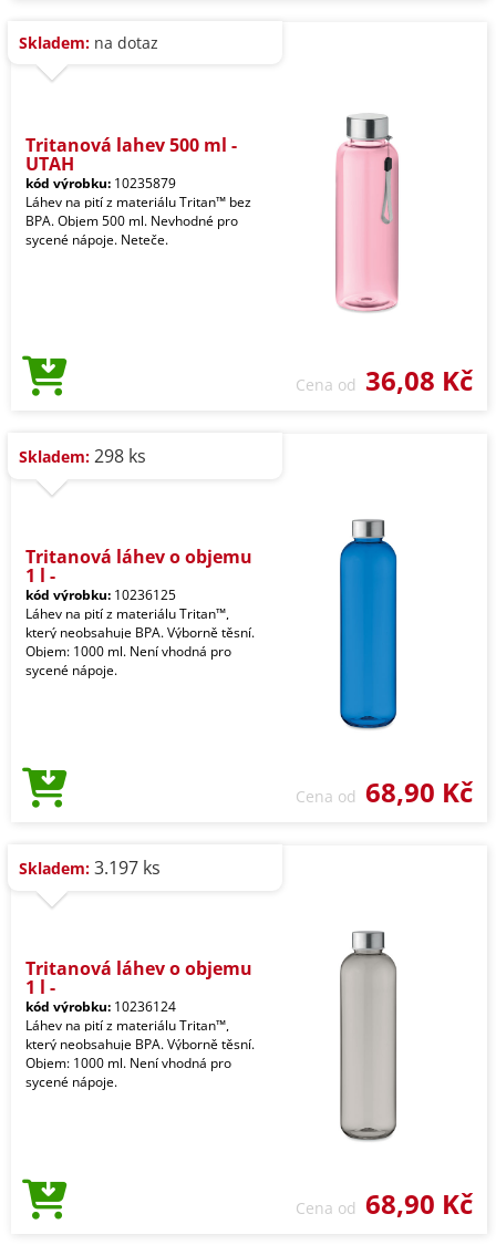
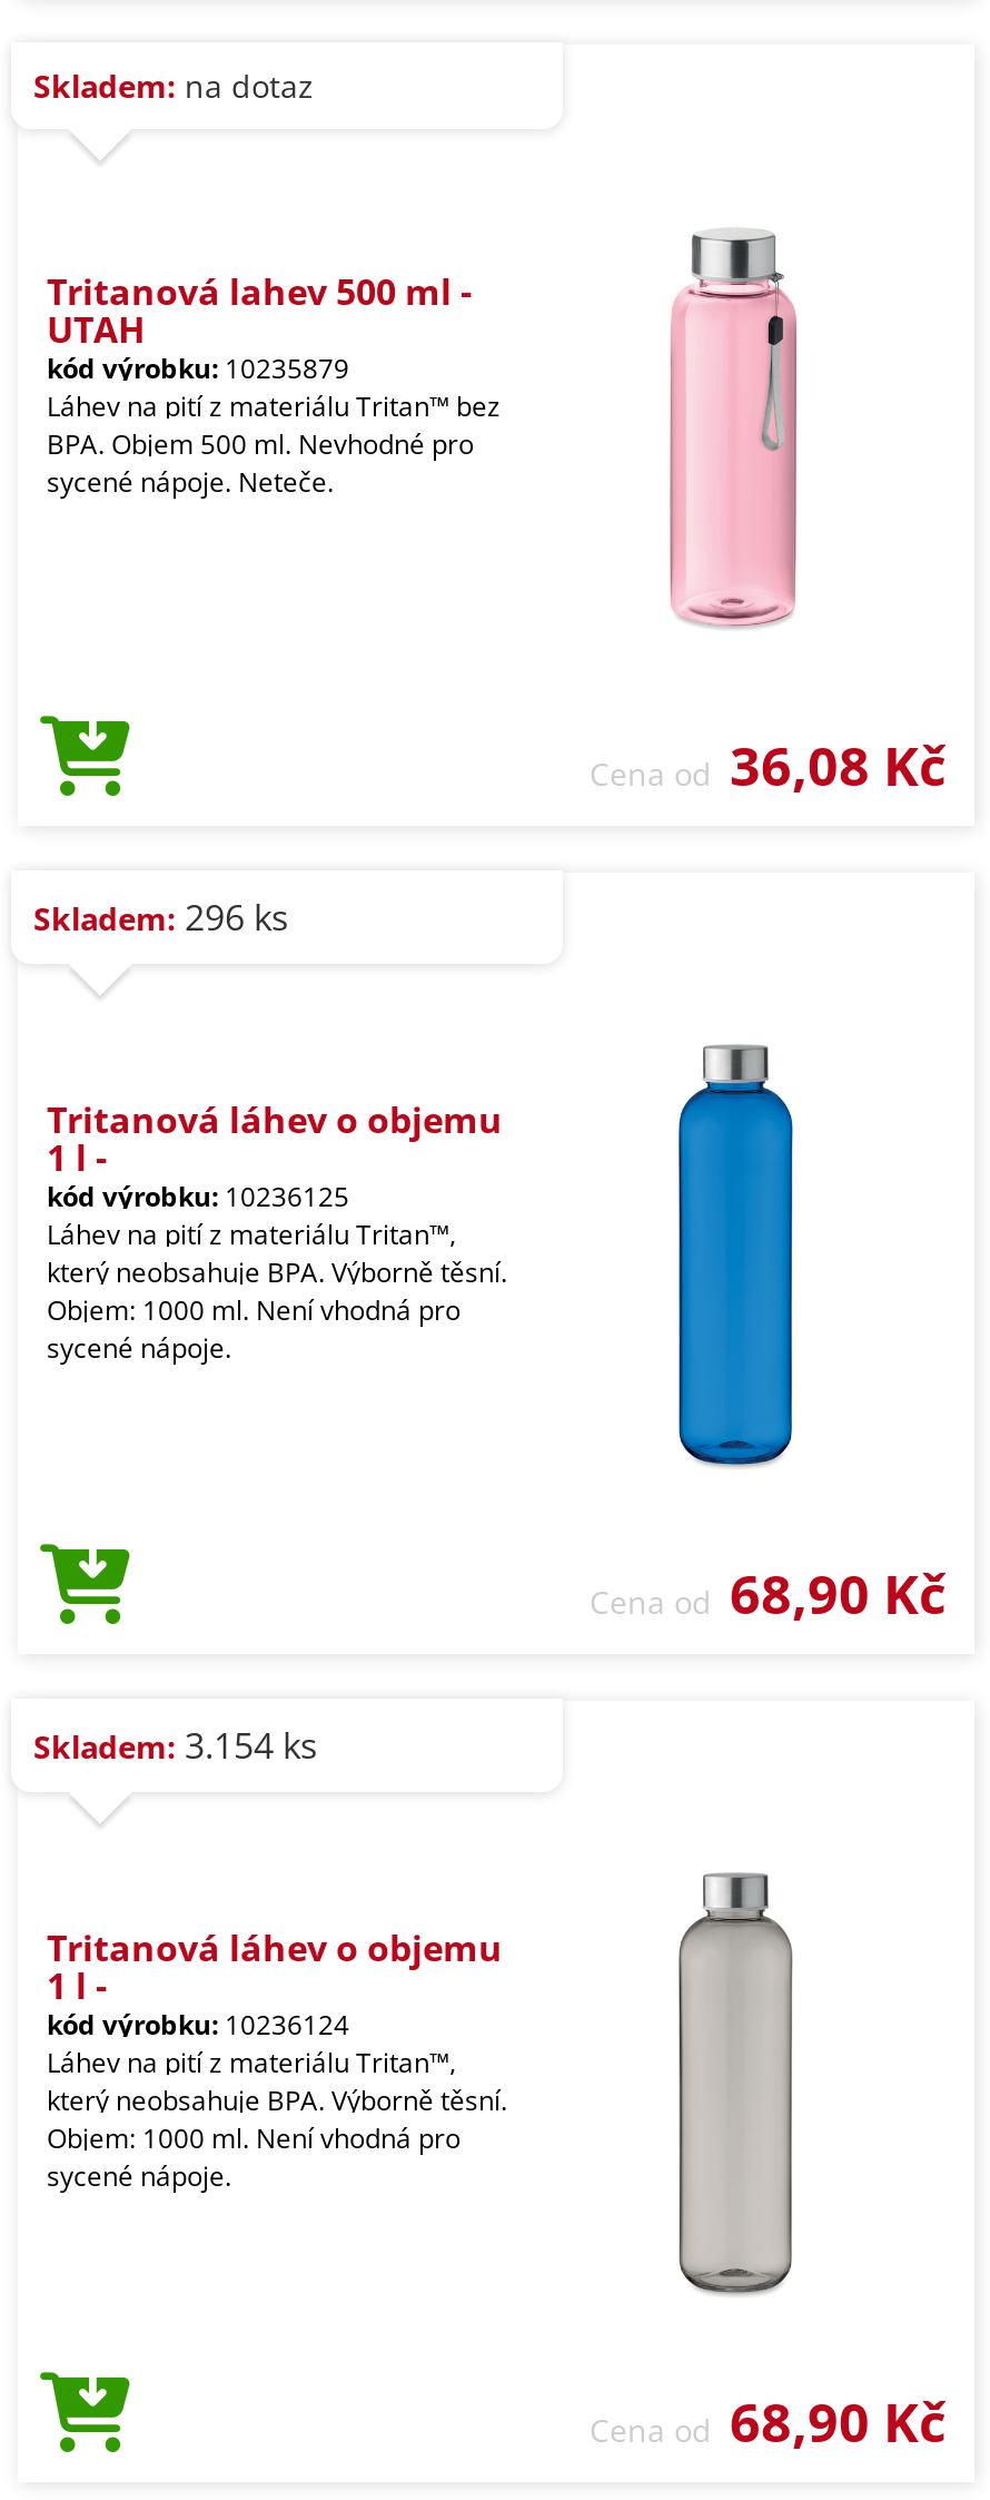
[19,444,146,468] Skladem: 298 ks -> [33,893,289,942] Skladem: 296 ks
[19,855,161,880] Skladem: 3.197 ks -> [33,1721,318,1770] Skladem: 3.154 ks

